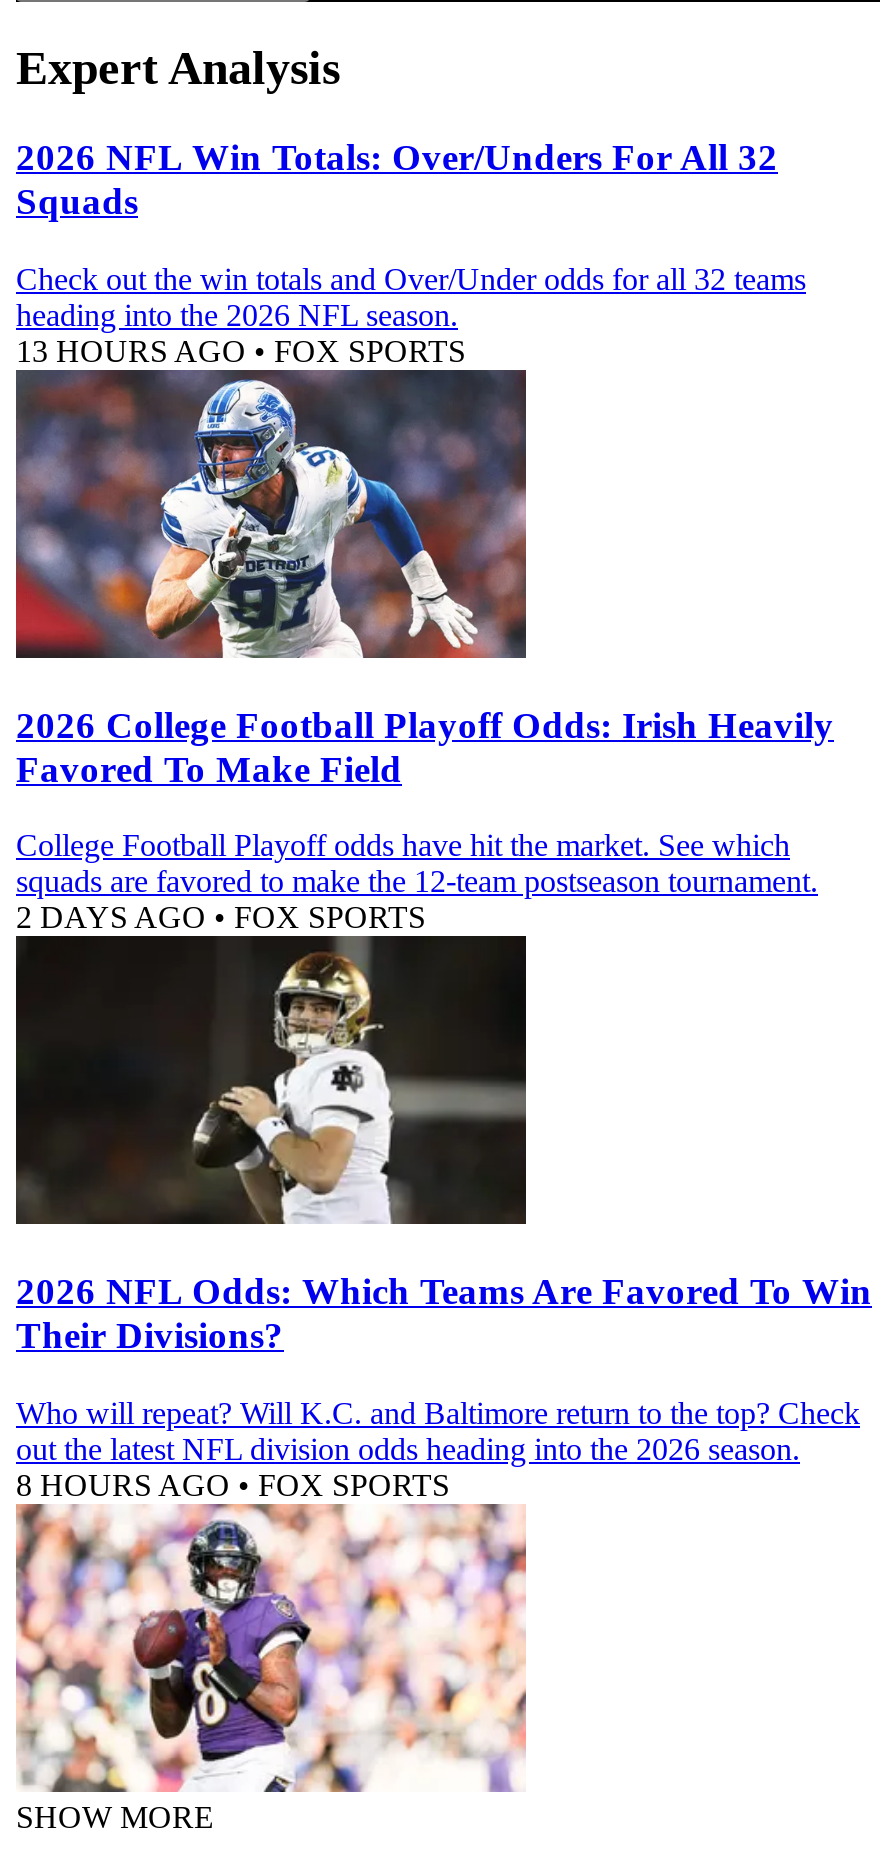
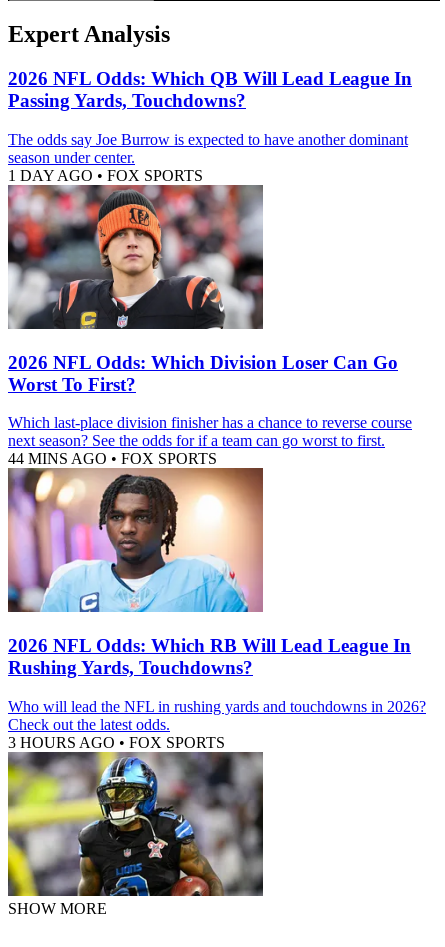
[16,136,778,222] 2026 NFL Win Totals: Over/Unders For All 32 | Squads -> [8,68,412,111] 2026 NFL Odds: Which QB Will Lead League In | Passing Yards, Touchdowns?
[16,262,806,368] Check out the win totals and Over/Under odds for all 32 teams | heading into the 2026 NFL season. | 13 HOURS AGO • FOX SPORTS -> [8,131,408,184] The odds say Joe Burrow is expected to have another dominant | season under center. | 1 DAY AGO • FOX SPORTS
[14,372,834,789] [image] | 2026 College Football Playoff Odds: Irish Heavily | Favored To Make Field -> [7,185,398,395] [image] | 2026 NFL Odds: Which Division Loser Can Go | Worst To First?
[14,829,818,1226] [image] | College Football Playoff odds have hit the market. See which | squads are favored to make the 12-team postseason tournament. | 2 DAYS AGO • FOX SPORTS -> [7,414,412,613] [image] | Which last-place division finisher has a chance to reverse course | next season? See the odds for if a team can go worst to first. | 44 MINS AGO • FOX SPORTS
[16,1270,872,1356] 2026 NFL Odds: Which Teams Are Favored To Win | Their Divisions? -> [8,635,411,678] 2026 NFL Odds: Which RB Will Lead League In | Rushing Yards, Touchdowns?
[16,1396,860,1502] Who will repeat? Will K.C. and Baltimore return to the top? Check | out the latest NFL division odds heading into the 2026 season. | 8 HOURS AGO • FOX SPORTS -> [8,698,426,751] Who will lead the NFL in rushing yards and touchdowns in 2026? | Check out the latest odds. | 3 HOURS AGO • FOX SPORTS
[14,1504,528,1794] [image] -> [7,751,264,897] [image]

